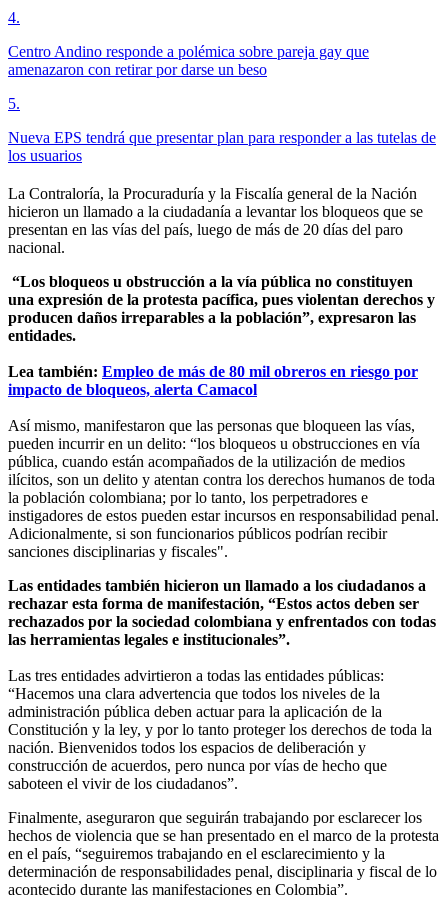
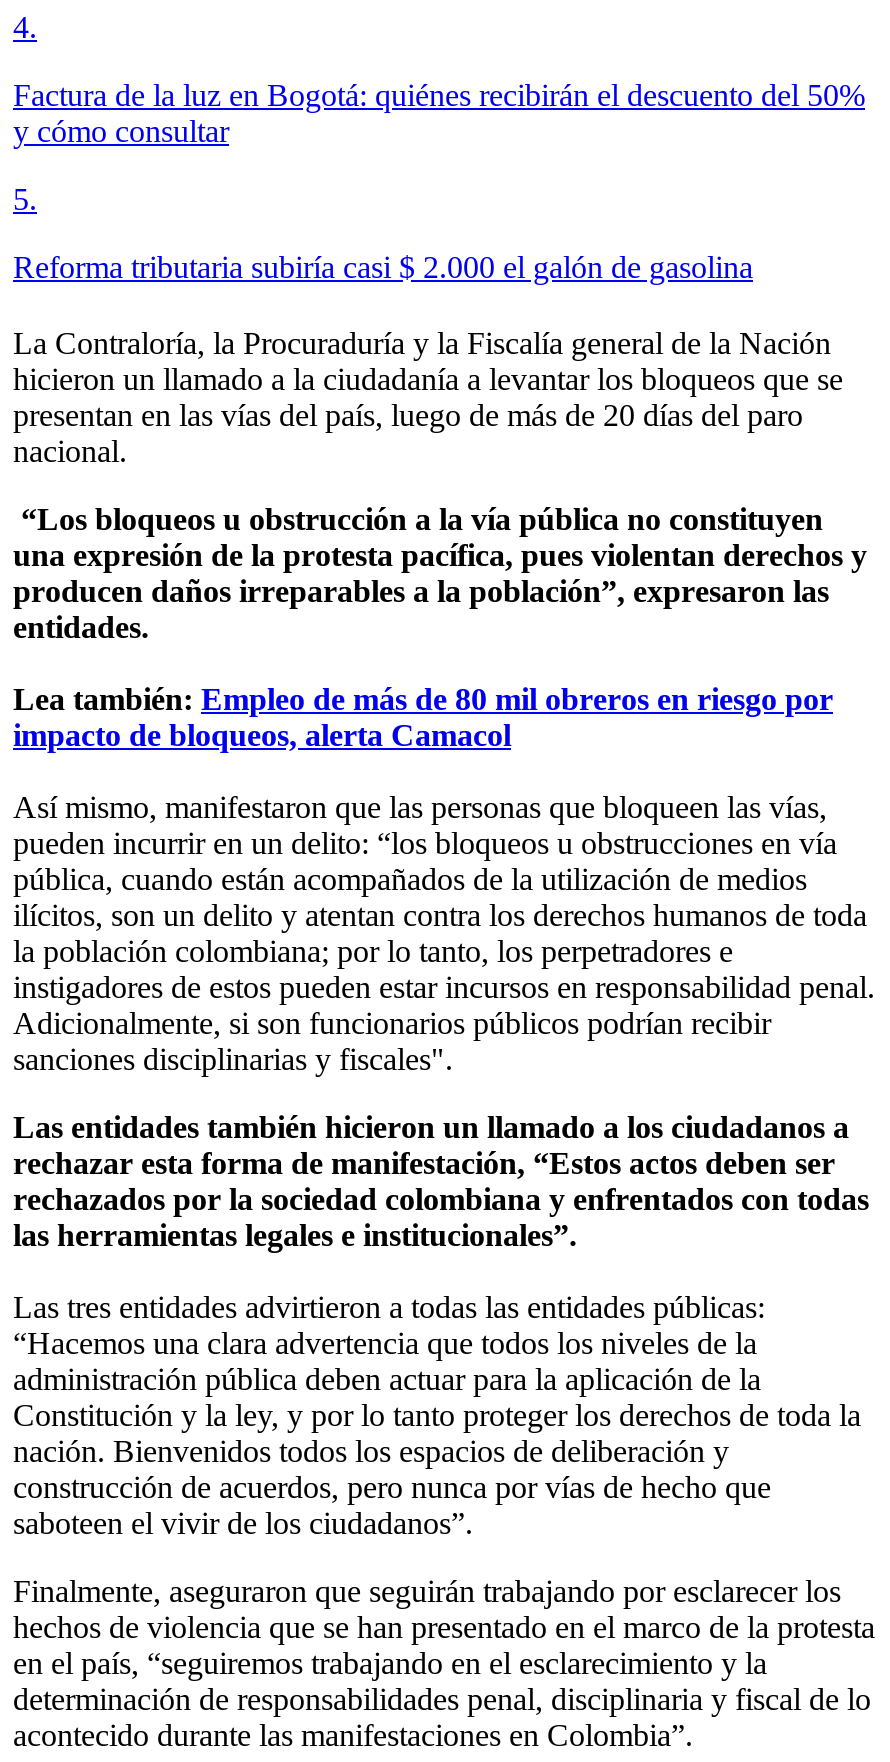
[8,43,369,78] Centro Andino responde a polémica sobre pareja gay que | amenazaron con retirar por darse un beso -> [13,78,865,148] Factura de la luz en Bogotá: quiénes recibirán el descuento del 50% | y cómo consultar
[8,129,436,164] Nueva EPS tendrá que presentar plan para responder a las tutelas de | los usuarios -> [13,250,753,284] Reforma tributaria subiría casi $ 2.000 el galón de gasolina

